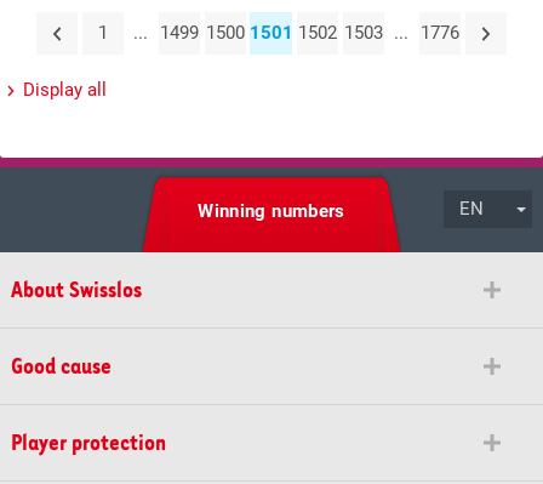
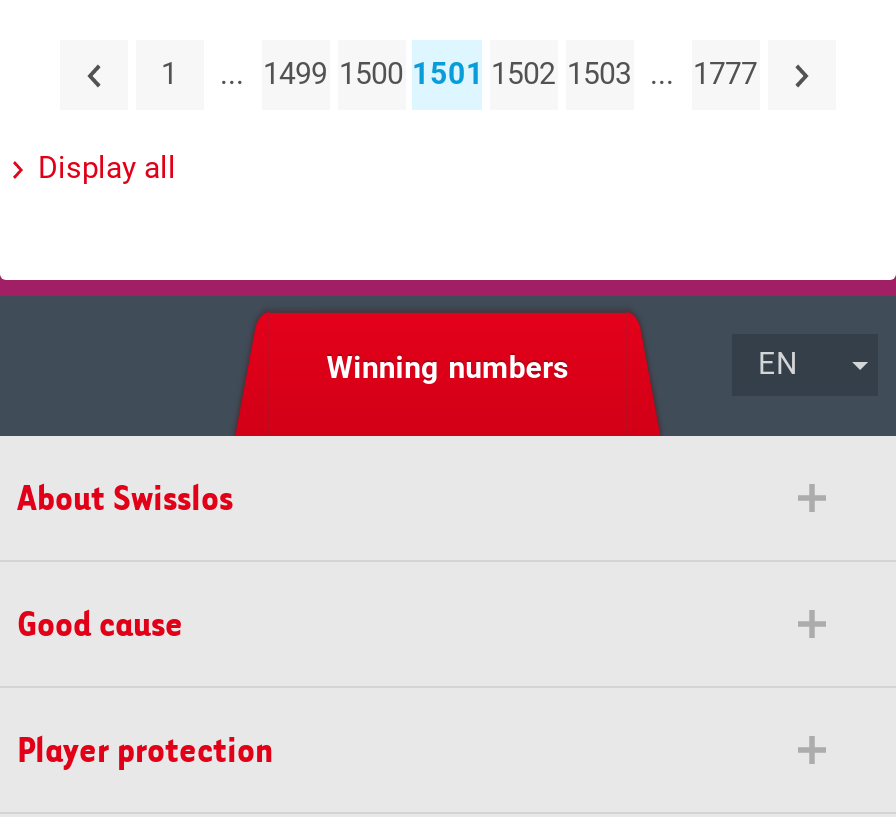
[98,22,459,44] 1 ... 1499 1500 1501 1502 1503 ... 1776 -> [161,57,757,93] 1 ... 1499 1500 1501 1502 1503 ... 1777

